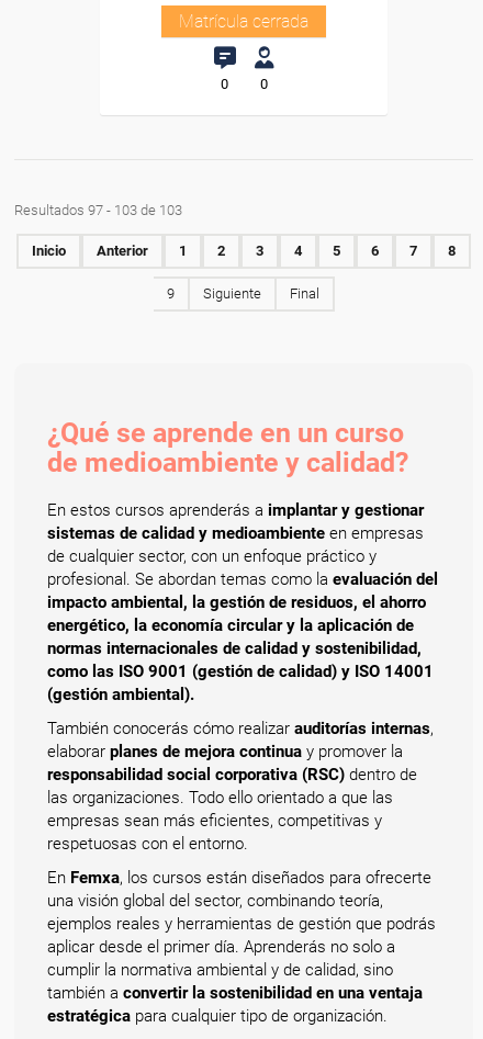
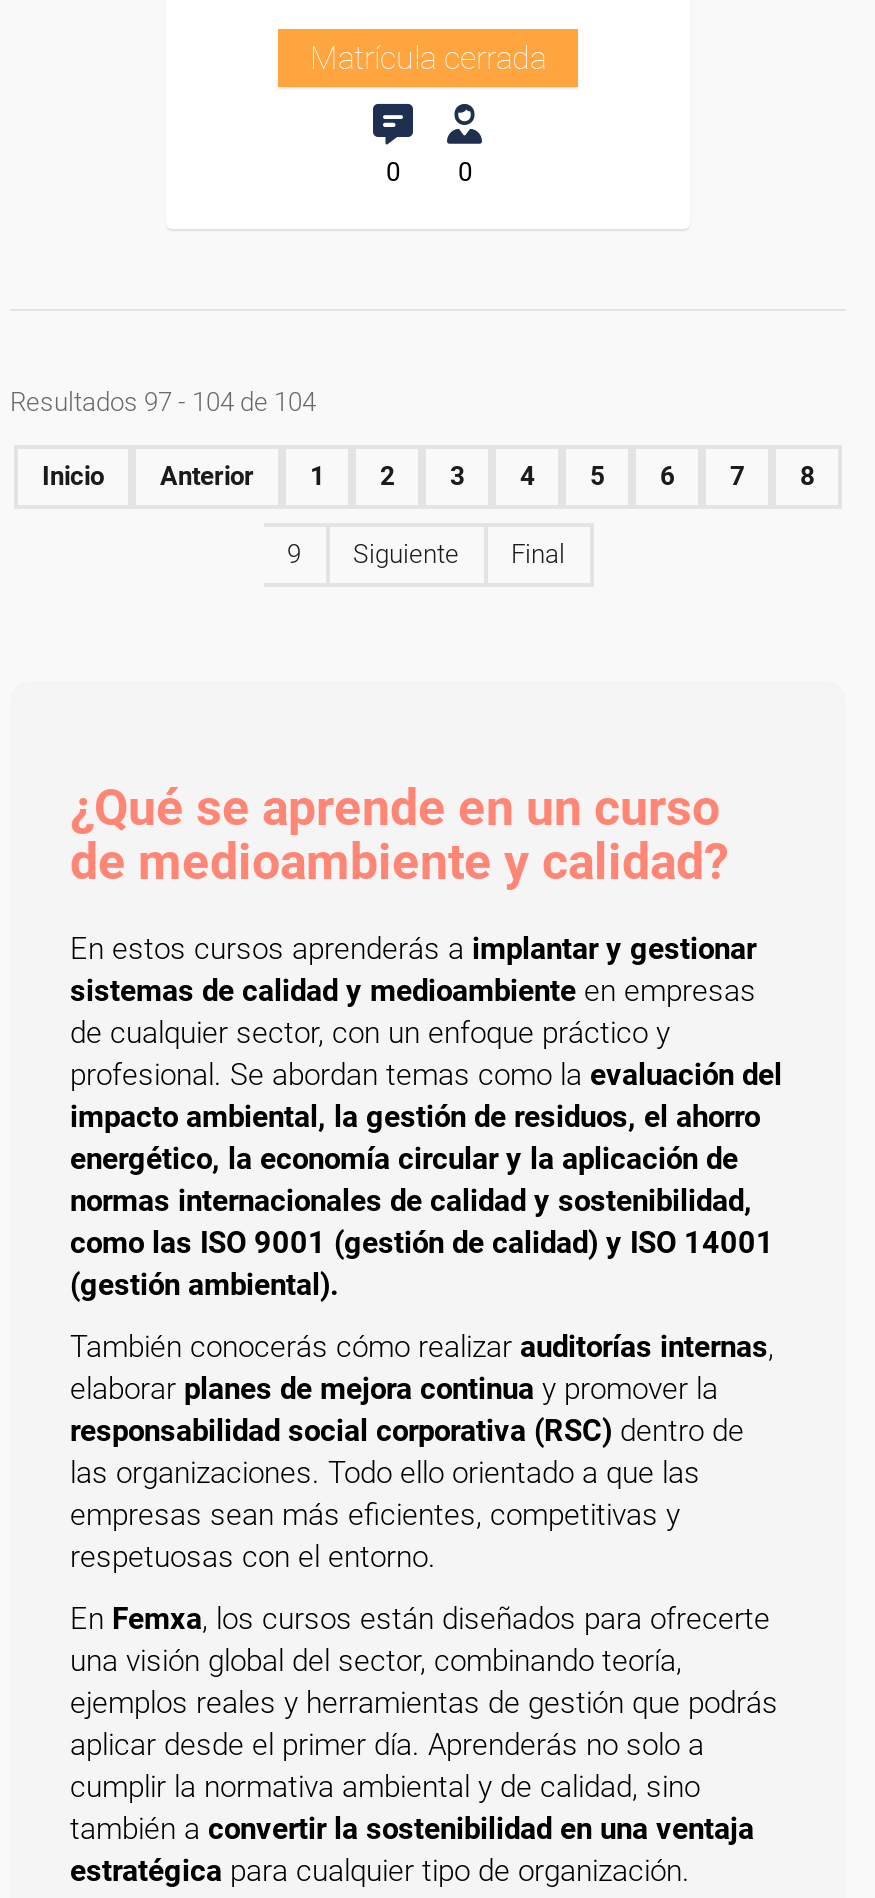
[14,202,182,218] Resultados 97 - 103 de 103 -> [10,387,316,417] Resultados 97 - 104 de 104

